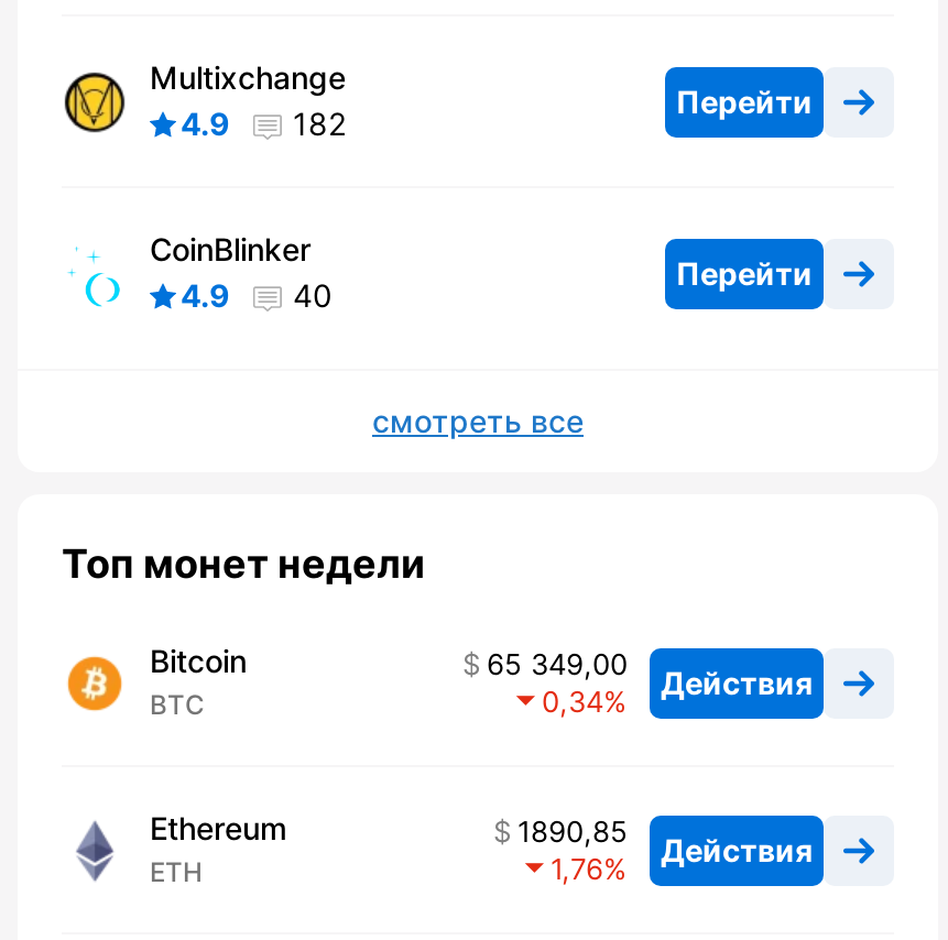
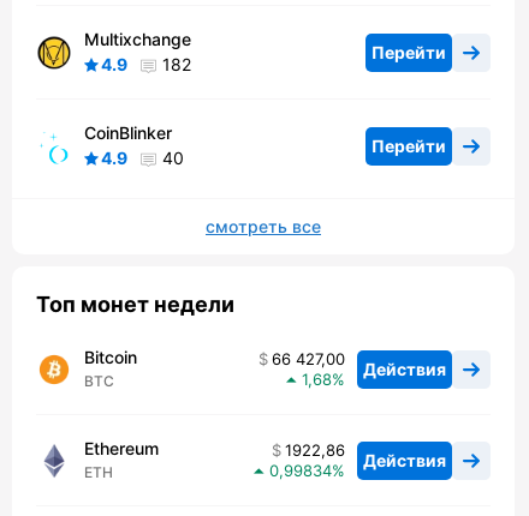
[487,647,813,701] 65 349,00 Действия -> [272,350,446,379] 66 427,00 Действия
[542,684,603,720] 0,34 -> [302,370,332,389] 1,68
[517,814,813,868] 1890,85 Действия -> [285,441,446,470] 1922,86 Действия
[551,852,603,887] 1,76 -> [269,461,332,480] 0,99834

